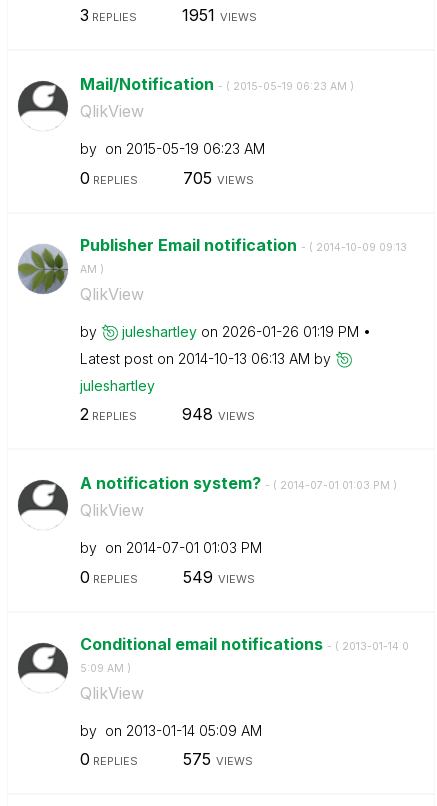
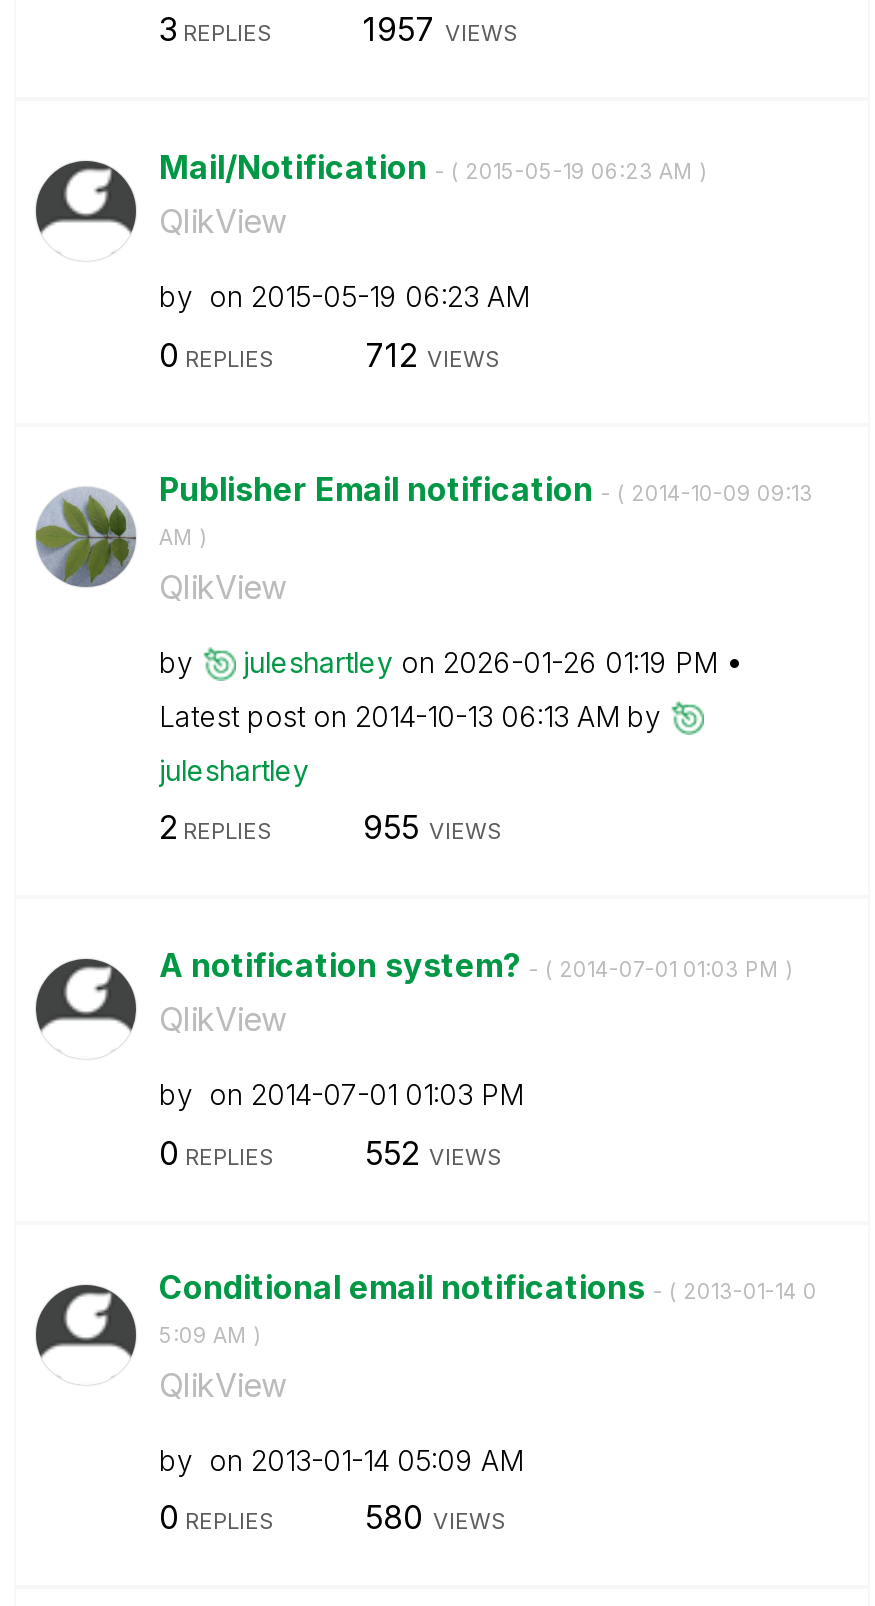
[181,5,256,25] 1951 VIEWS -> [363,9,519,49] 1957 VIEWS
[182,167,253,187] 705 VIEWS -> [365,334,501,374] 712 VIEWS
[181,404,254,424] 948 VIEWS -> [363,807,503,847] 955 VIEWS
[182,566,254,586] 549 VIEWS -> [365,1132,503,1172] 552 VIEWS
[182,749,252,769] 575 VIEWS -> [365,1497,507,1537] 580 VIEWS

